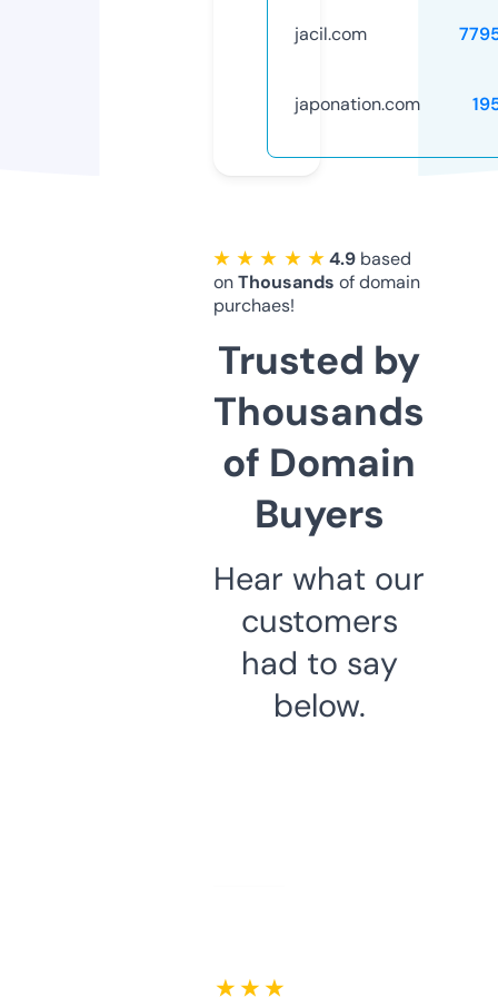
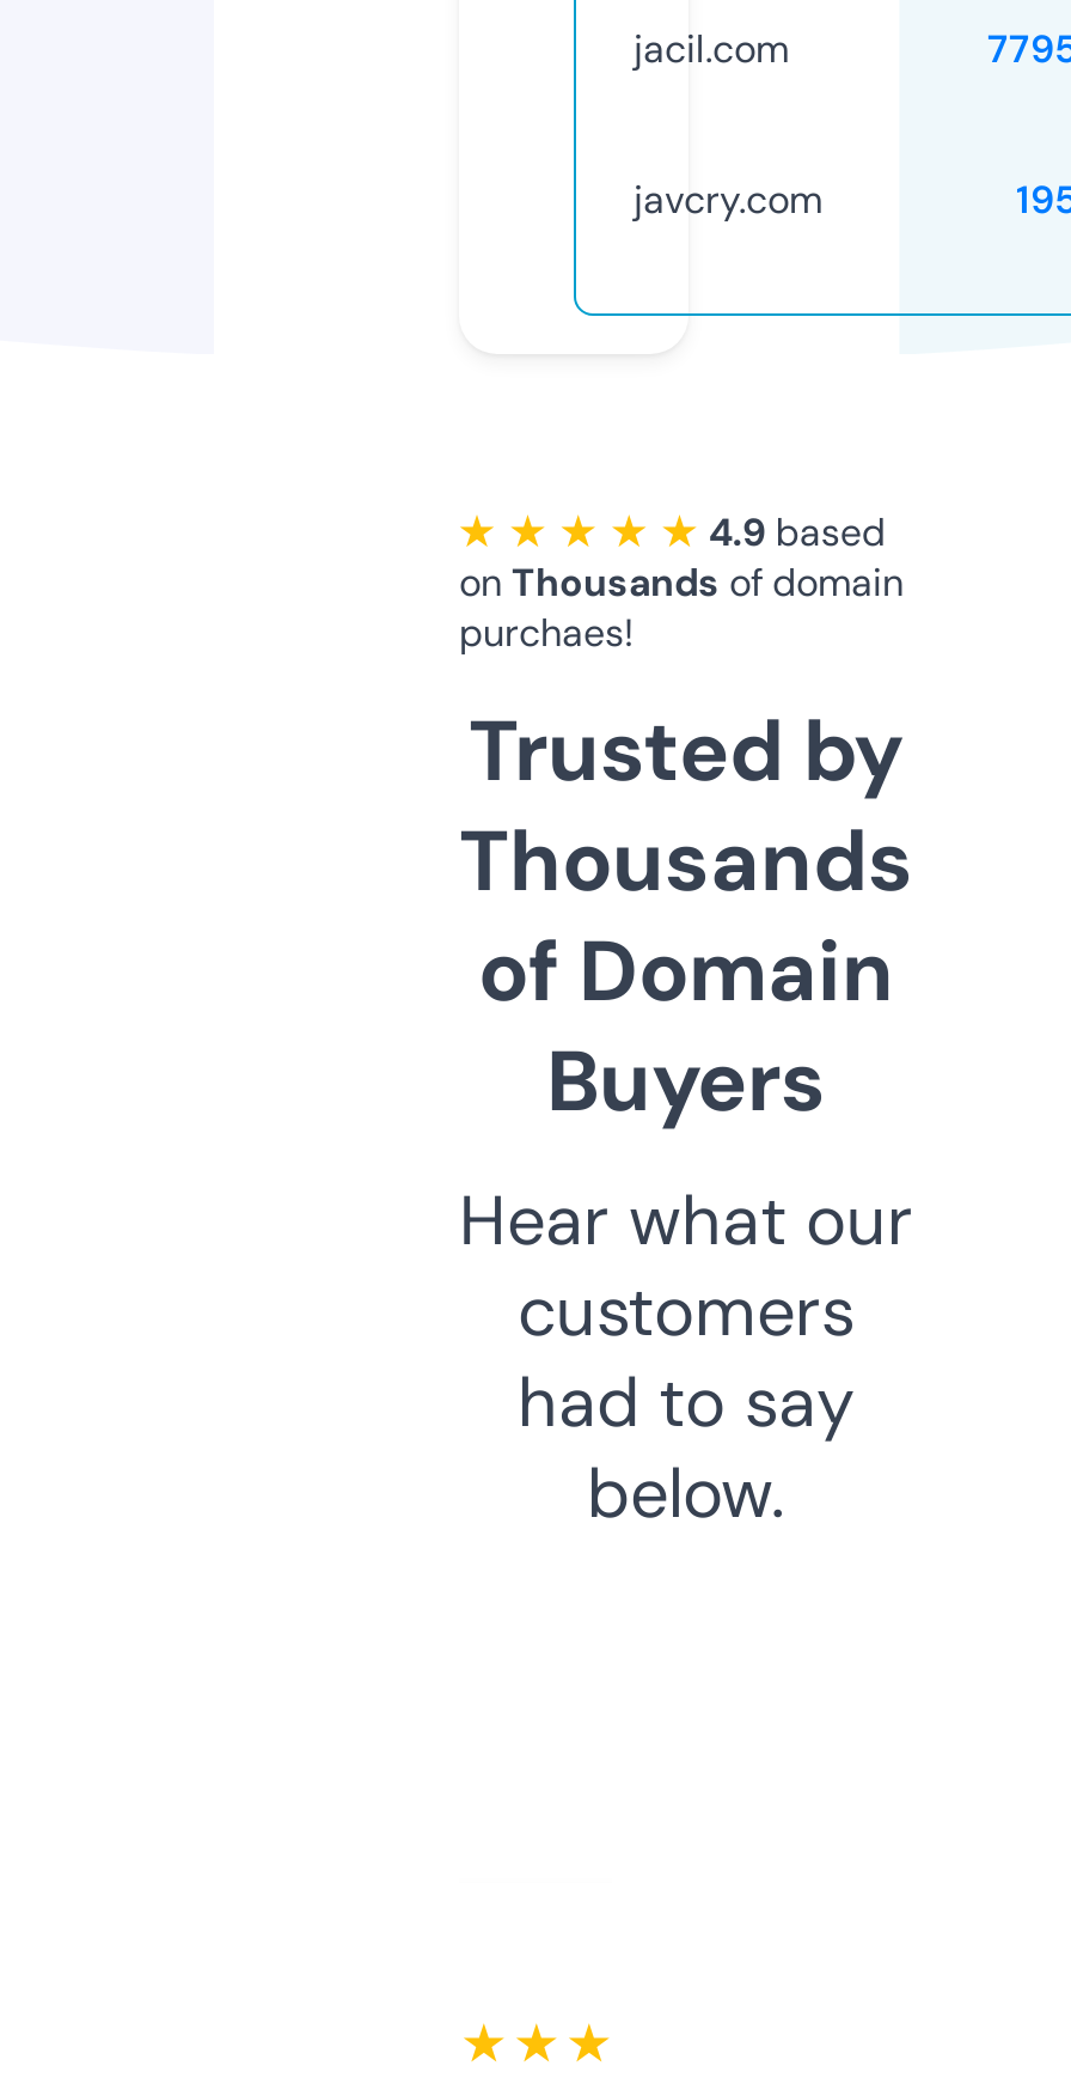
[295,92,420,115] japonation.com -> [634,174,822,224] javcry.com

